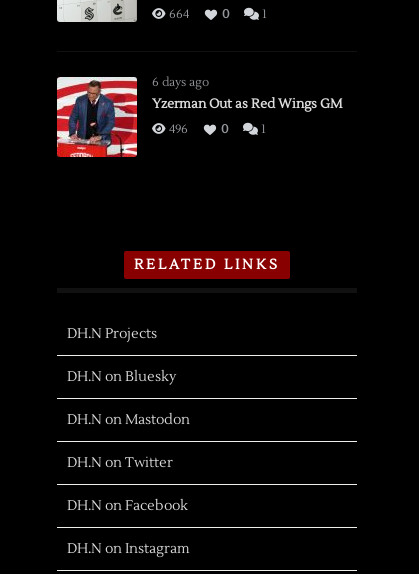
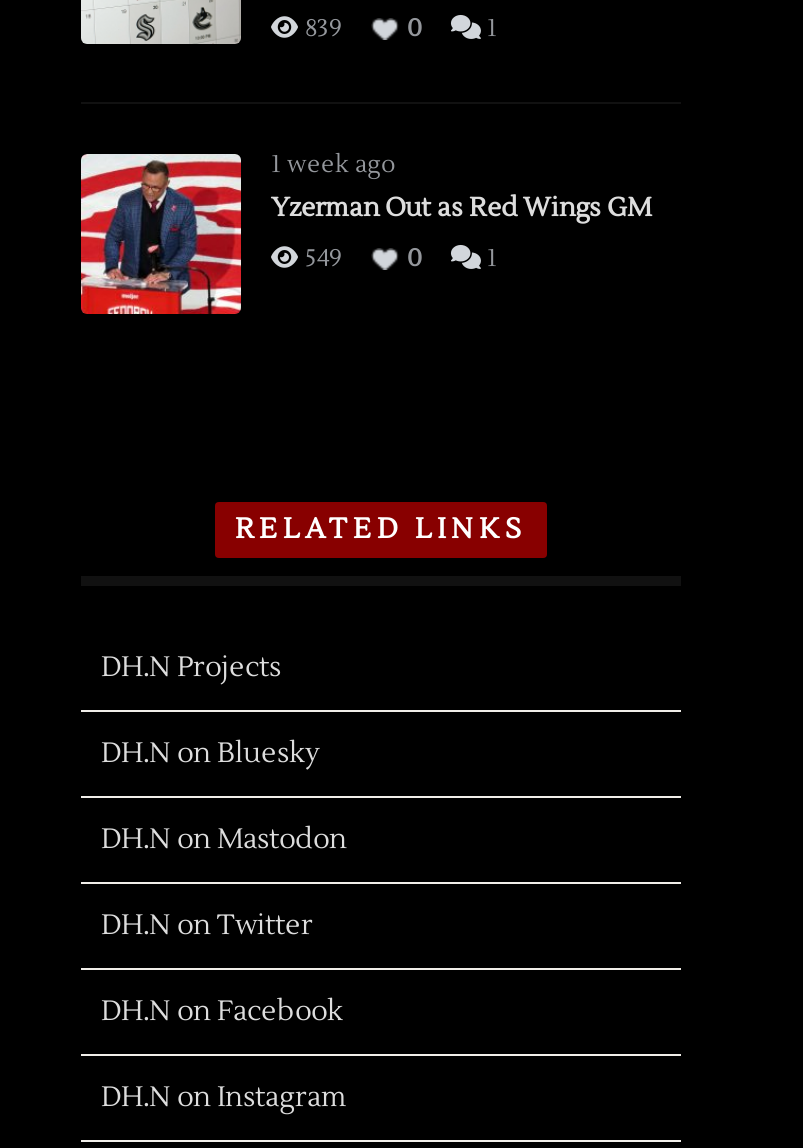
[166,7,189,22] 664 -> [299,14,341,44] 839
[152,75,209,90] 6 days ago -> [271,150,395,180] 1 week ago
[166,122,188,137] 496 -> [299,244,341,274] 549

